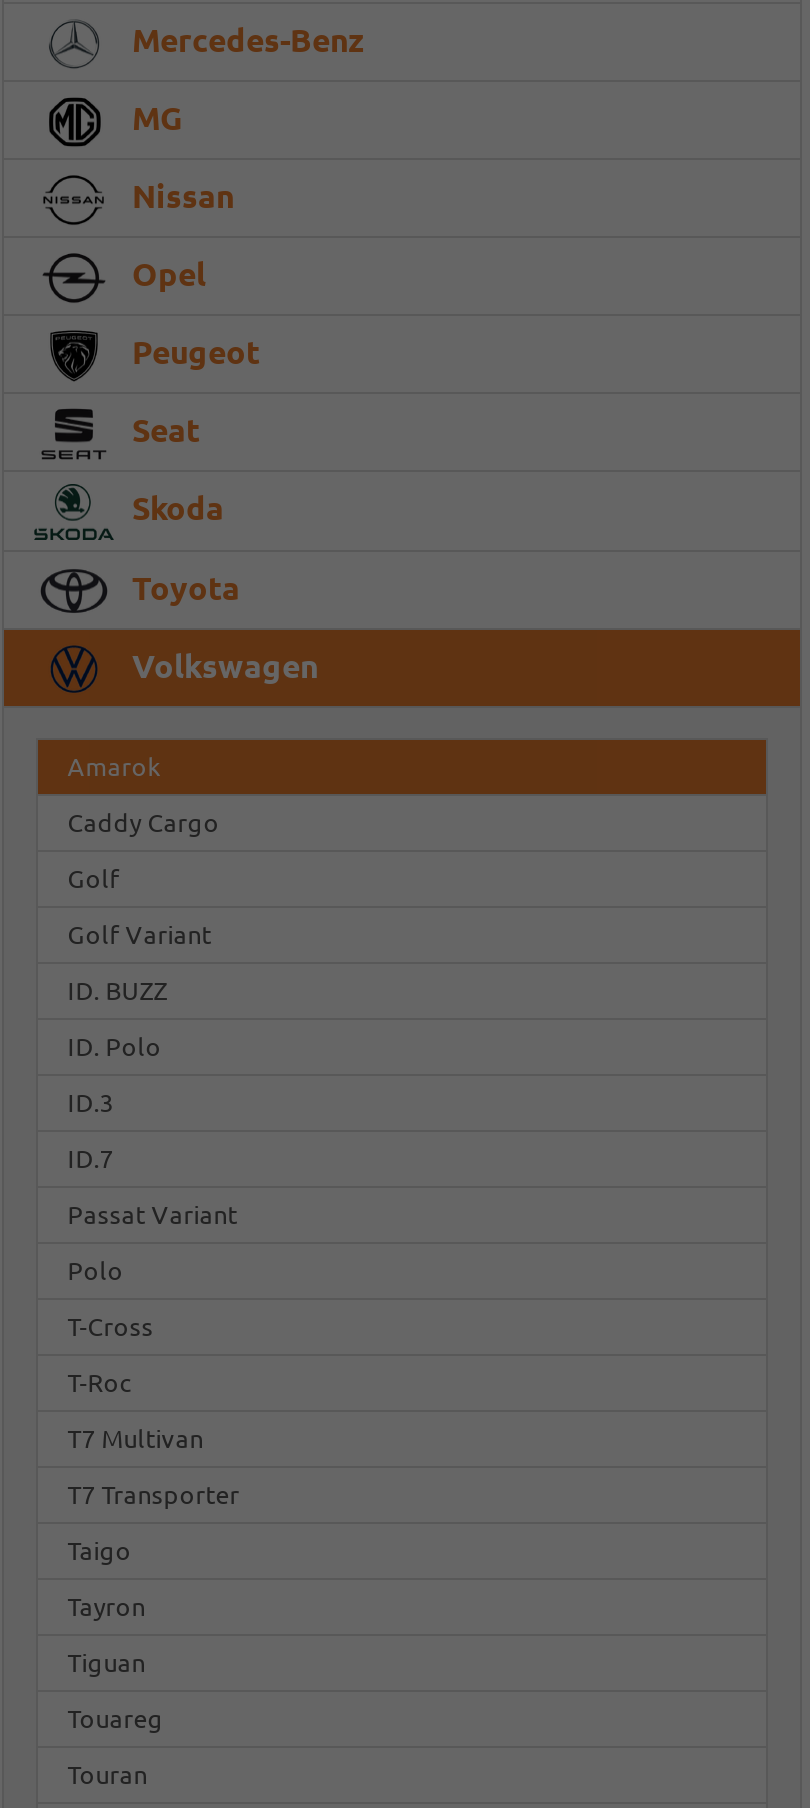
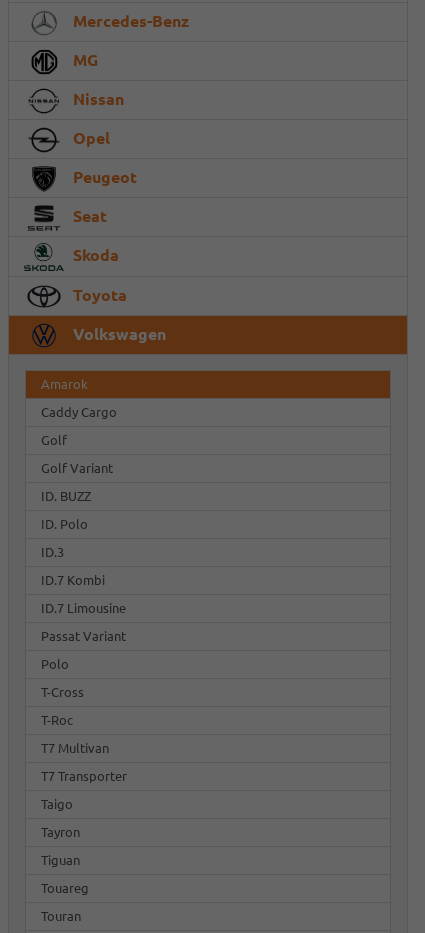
[68,1145,114,1173] ID.7 -> [41,573,126,615] ID.7 Kombi | ID.7 Limousine

